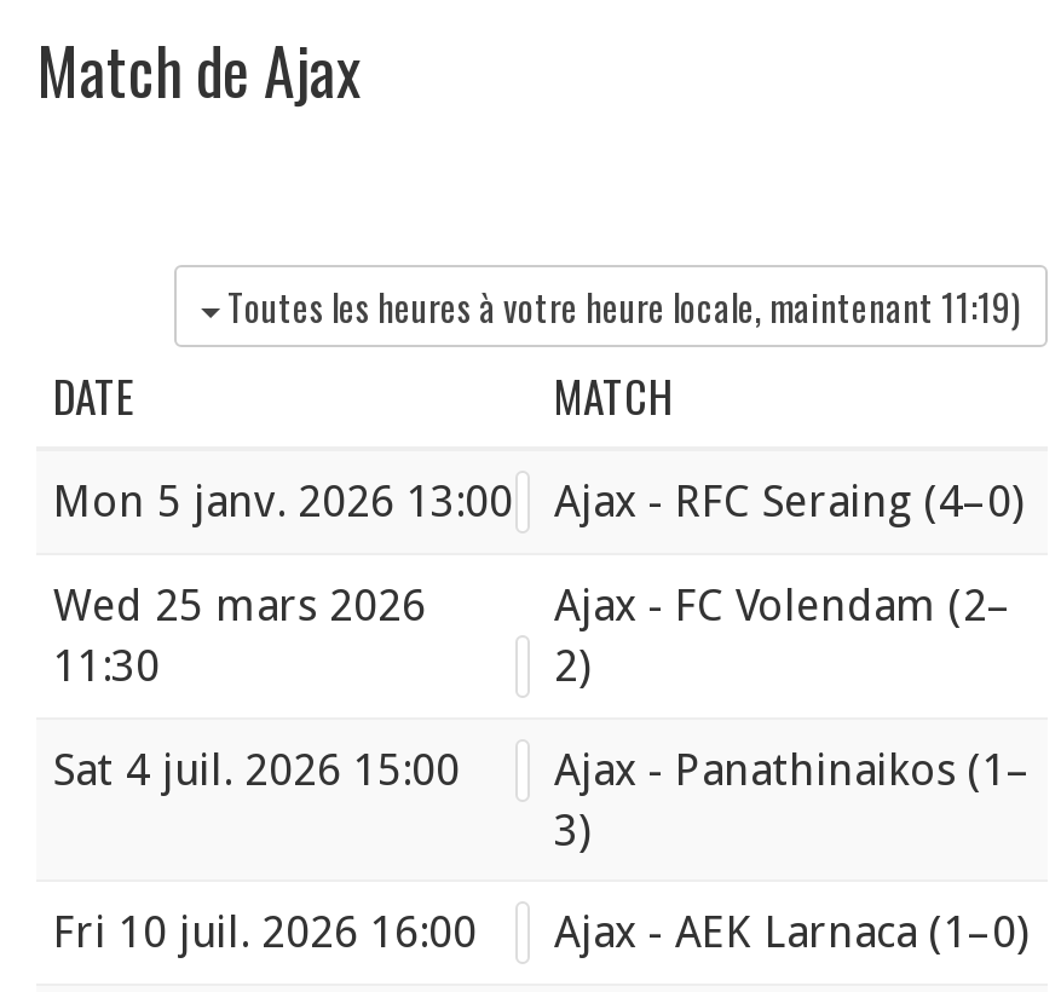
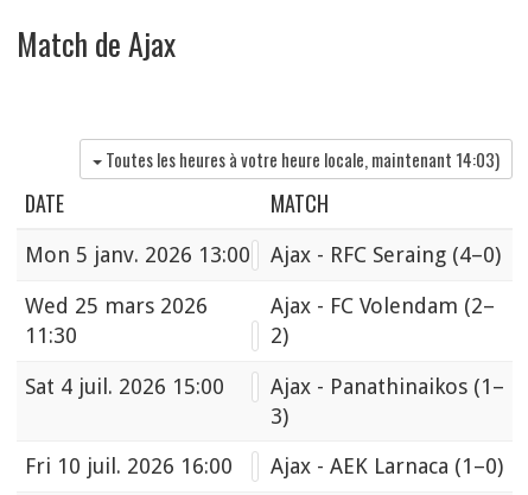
[227,280,1021,333] Toutes les heures à votre heure locale, maintenant 11:19) -> [106,146,500,172] Toutes les heures à votre heure locale, maintenant 14:03)

